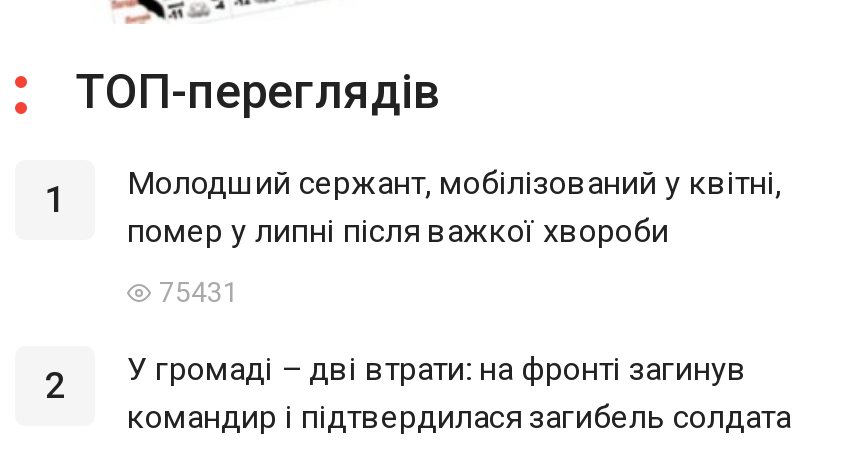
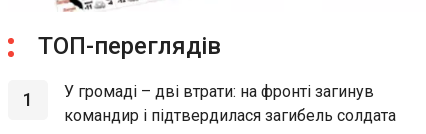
[45,164,781,407] Молодший сержант, мобілізований у квітні, | помер у липні після важкої хвороби | 75431 | 2 -> none

